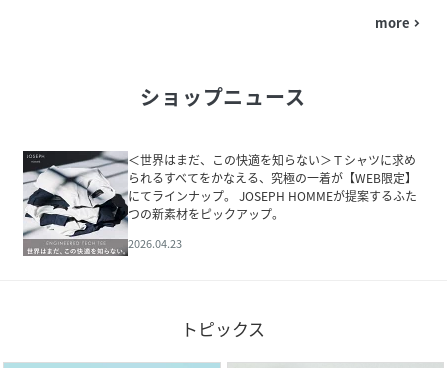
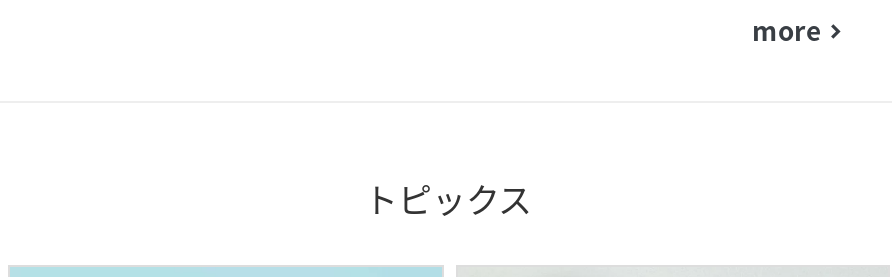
[22,82,417,257] [image] | ショップニュース | ＜世界はまだ、この快適を知らない＞Ｔシャツに求め | られるすべてをかなえる、究極の一着が【WEB限定】 | にてラインナップ。 JOSEPH HOMMEが提案するふた | つの新素材をピックアップ。 | 2026.04.23 -> none

